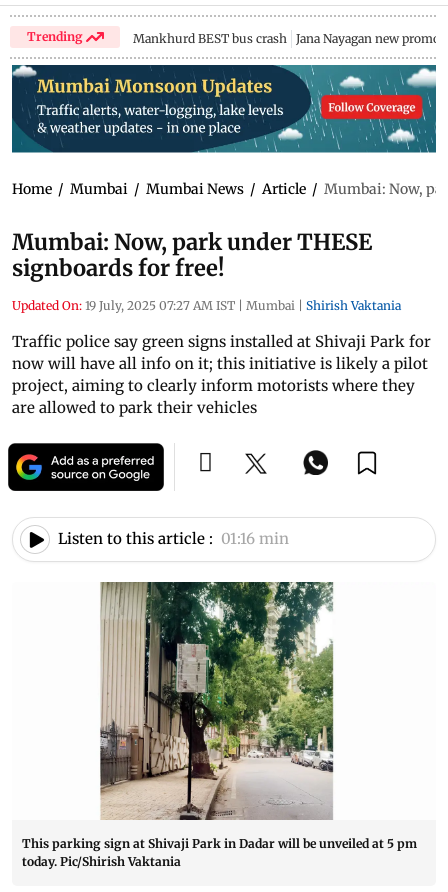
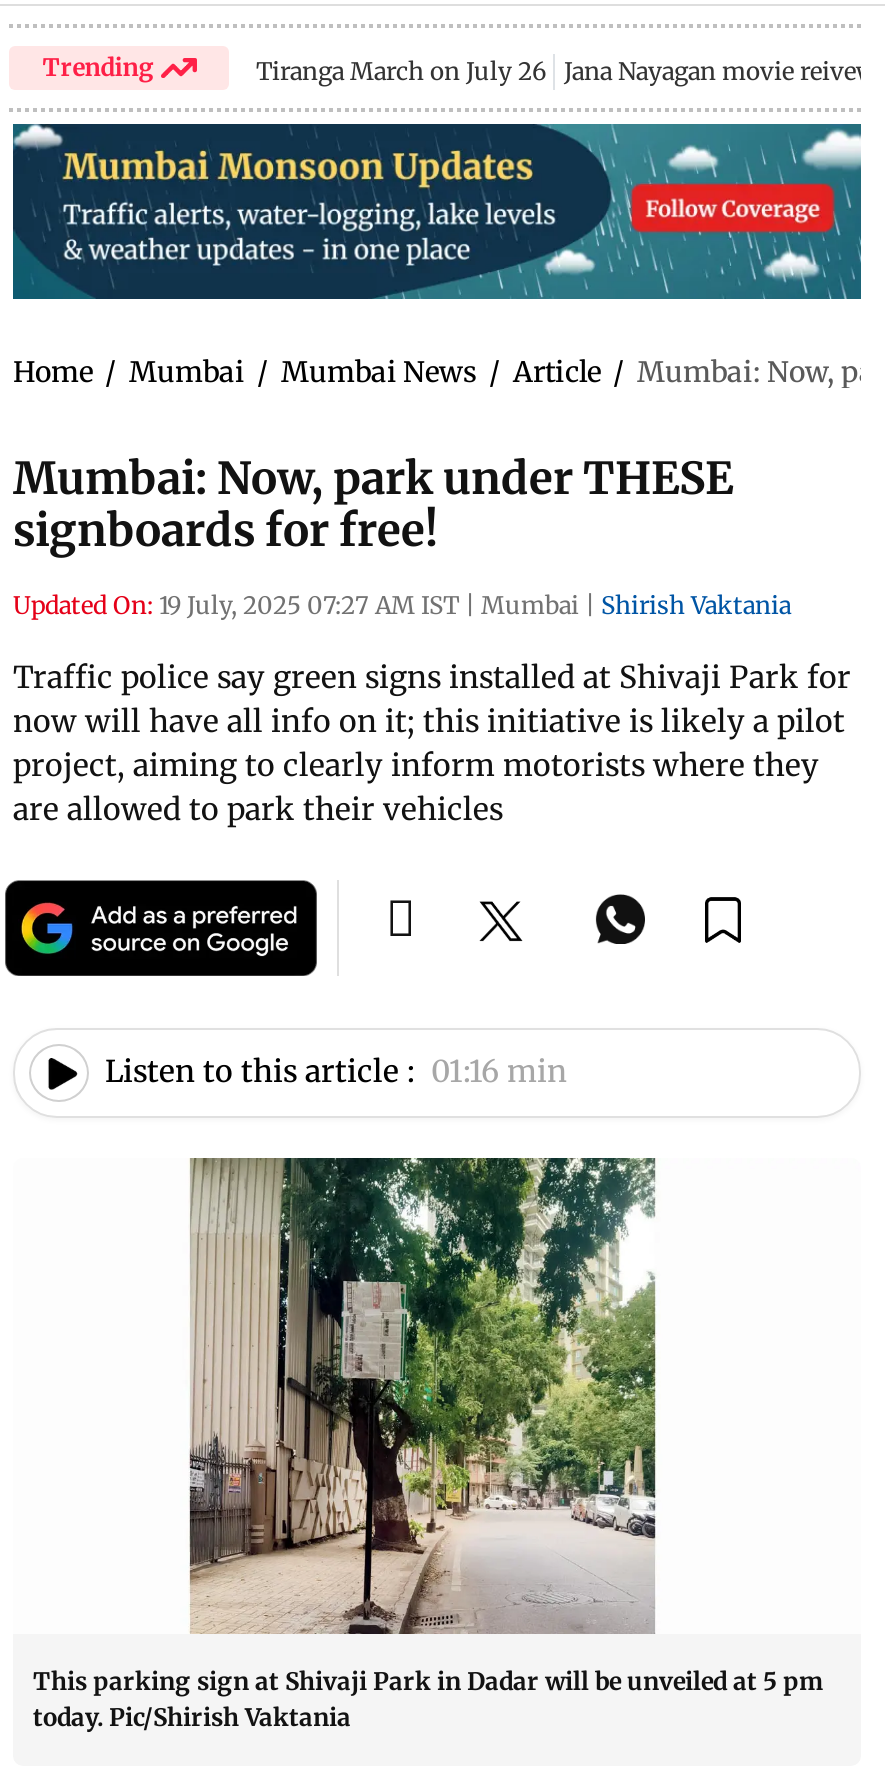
[133,31,440,46] Mankhurd BEST bus crash Jana Nayagan new promo -> [256,56,876,86] Tiranga March on July 26 Jana Nayagan movie reivew

